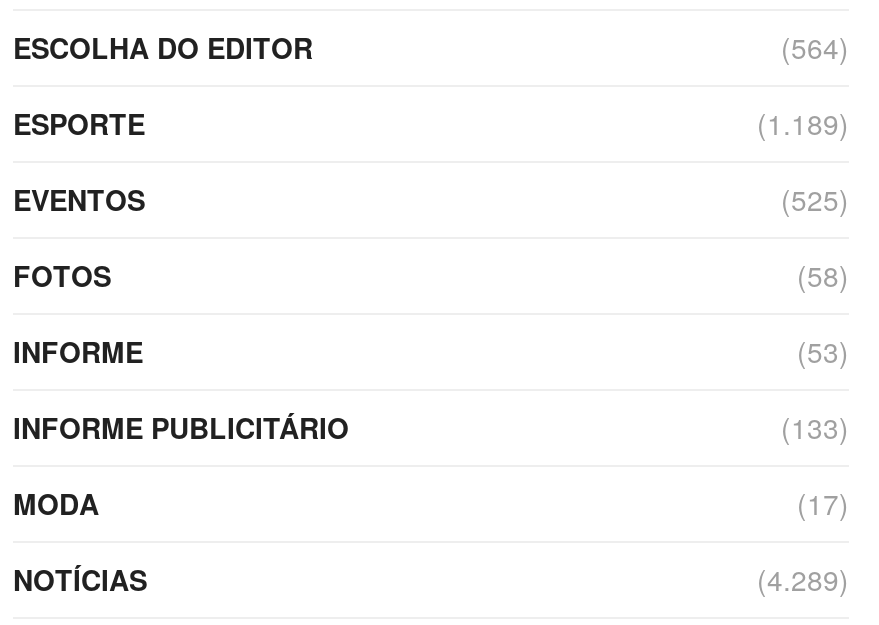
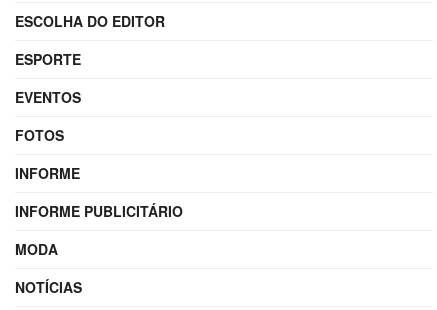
[781,27,849,67] (564) -> none
[757,103,849,143] (1.189) -> none
[781,179,849,219] (525) -> none
[797,255,849,295] (58) -> none
[797,331,849,371] (53) -> none
[781,407,849,447] (133) -> none
[797,483,849,523] (17) -> none
[757,559,849,599] (4.289) -> none

